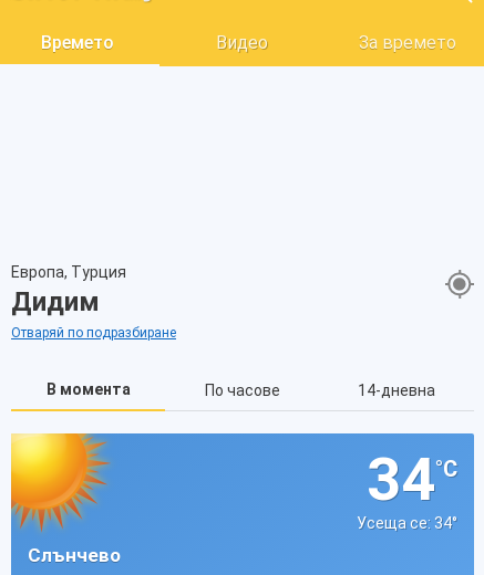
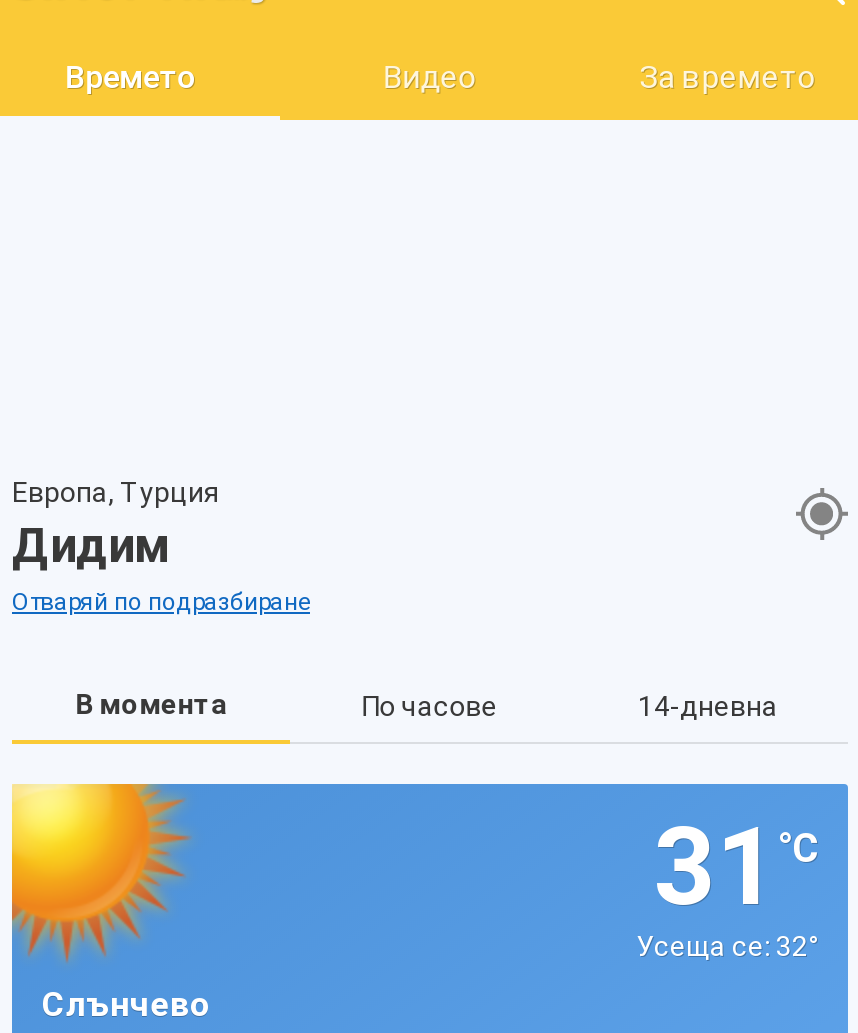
[367,445,457,514] 34 °C -> [654,804,818,930] 31 °C
[357,514,457,532] Усеща се: 34° -> [636,930,818,962] Усеща се: 32°

